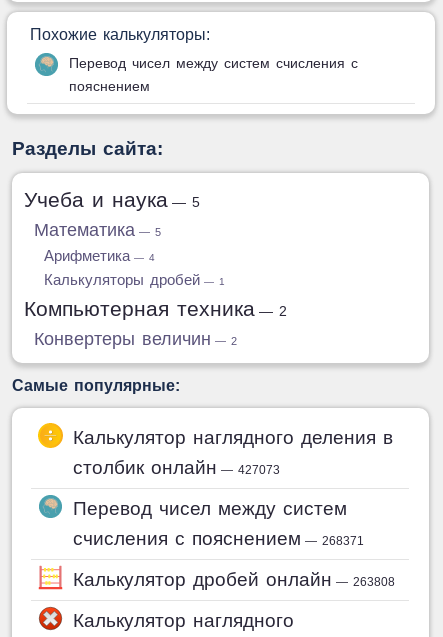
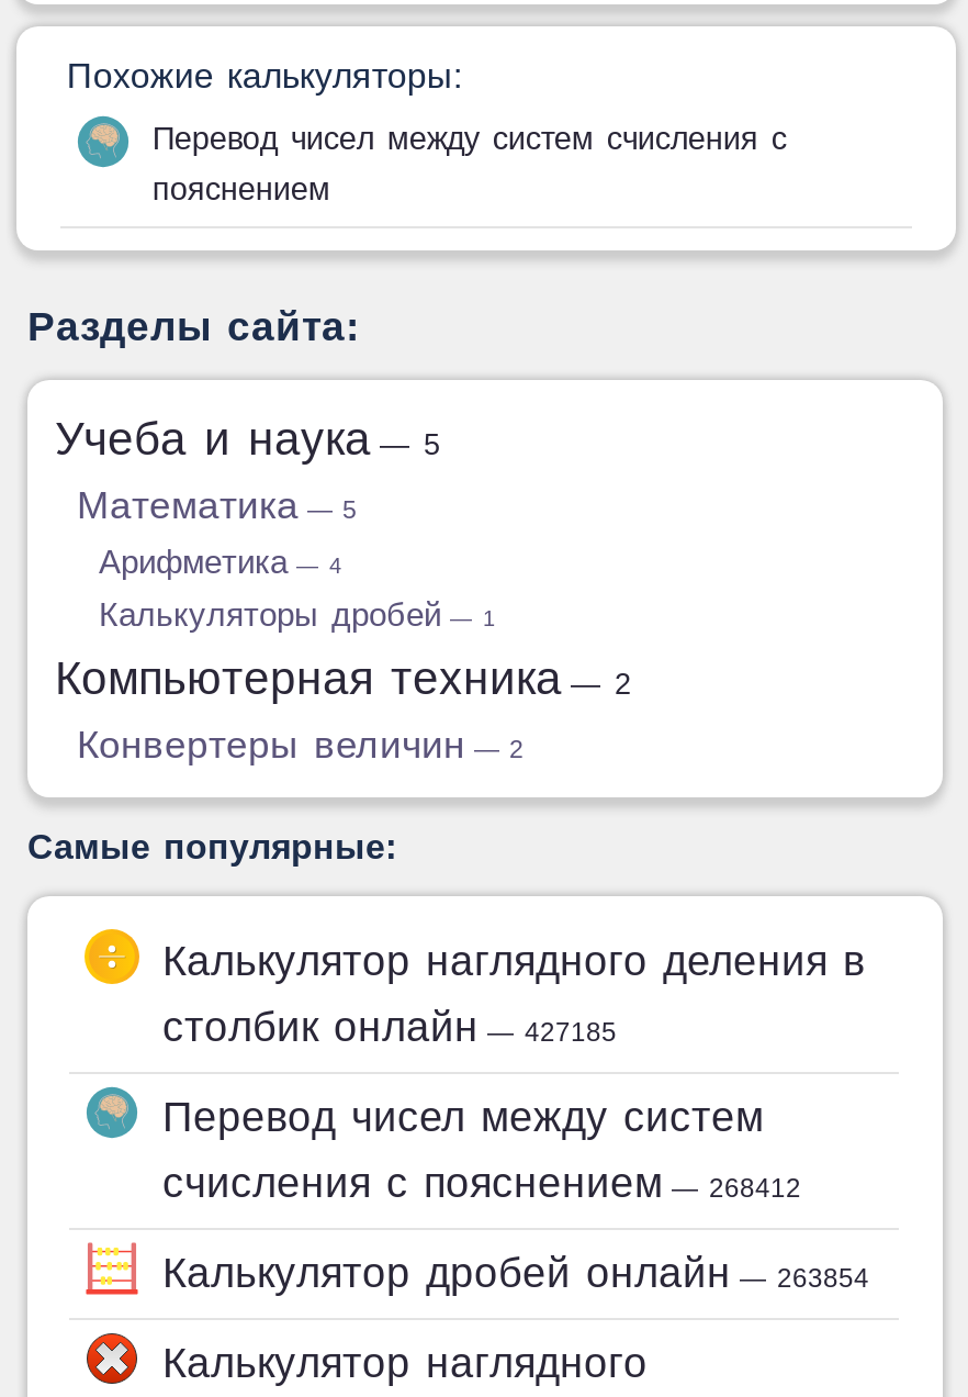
[73,457,280,478] столбик онлайн — 427073 -> [162,1004,617,1050] столбик онлайн — 427185
[73,528,364,549] счисления с пояснением — 268371 -> [162,1160,801,1206] счисления с пояснением — 268412
[73,569,395,590] Калькулятор дробей онлайн — 263808 -> [162,1250,869,1296] Калькулятор дробей онлайн — 263854

